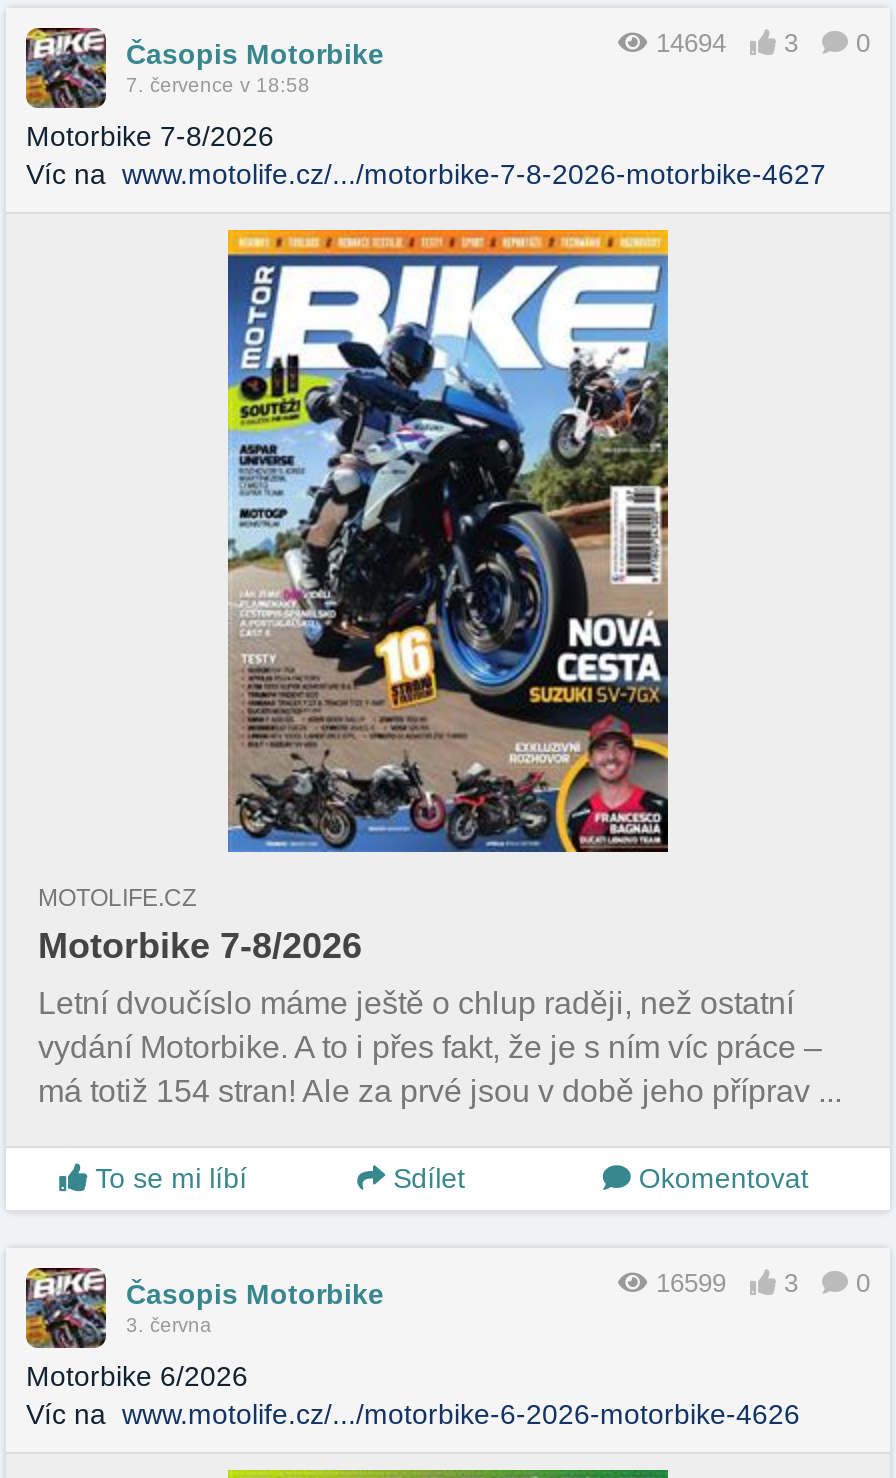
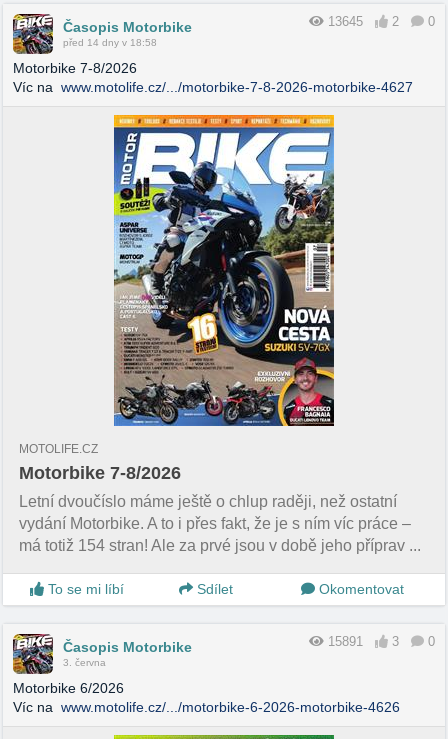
[656,27,798,57] 14694 | 3 -> [328,13,399,28] 13645 | 2
[126,73,310,95] 7. července v 18:58 -> [63,36,157,47] před 14 dny v 18:58
[656,1267,870,1297] 16599 3 0 -> [328,633,435,648] 15891 3 0

